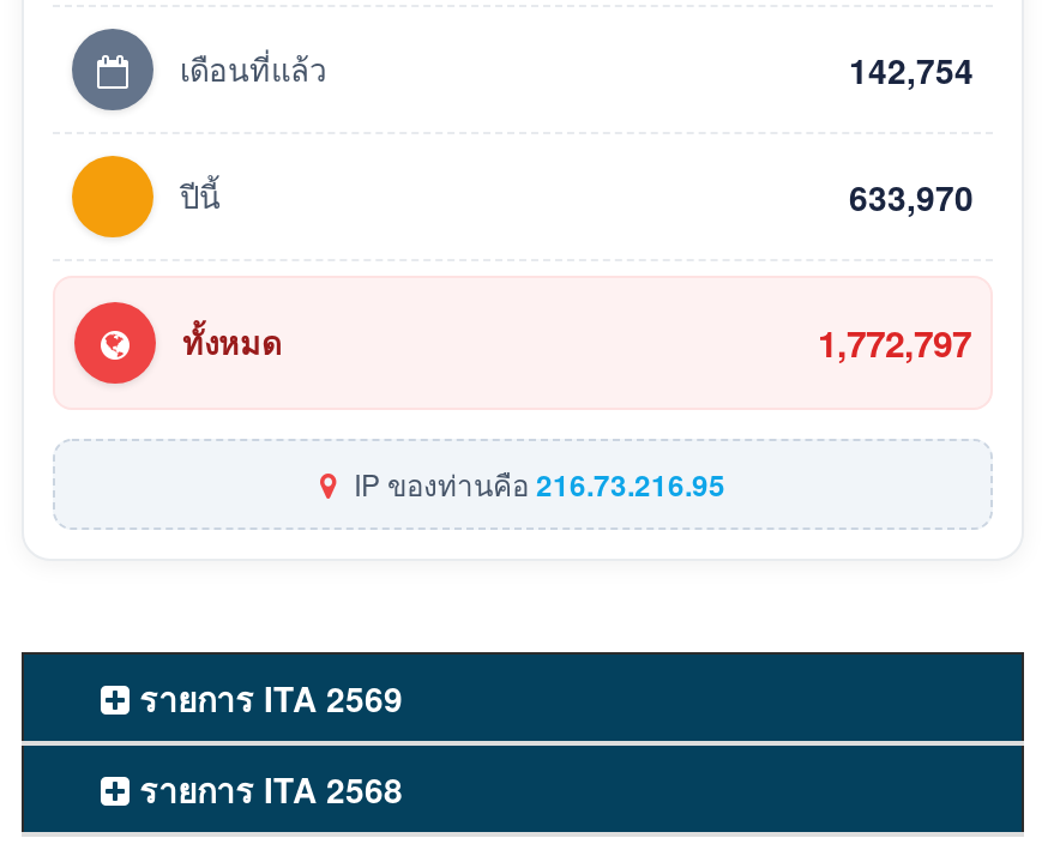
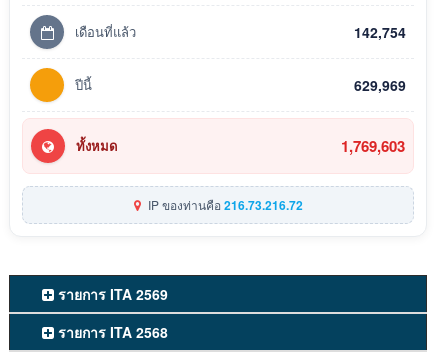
[849,173,974,221] 633,970 -> [354,75,406,95] 629,969
[818,316,971,368] 1,772,797 -> [341,135,405,157] 1,769,603
[347,463,725,506] IP ของท่านคือ216.73.216.95 -> [144,196,302,214] IP ของท่านคือ216.73.216.72

